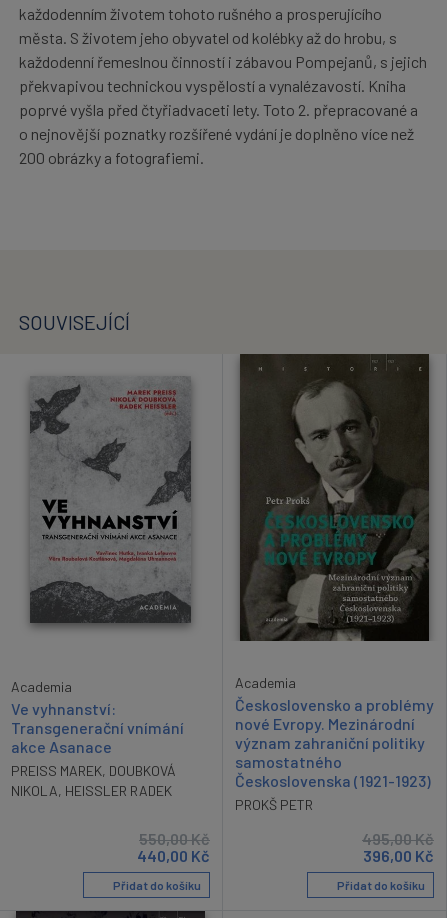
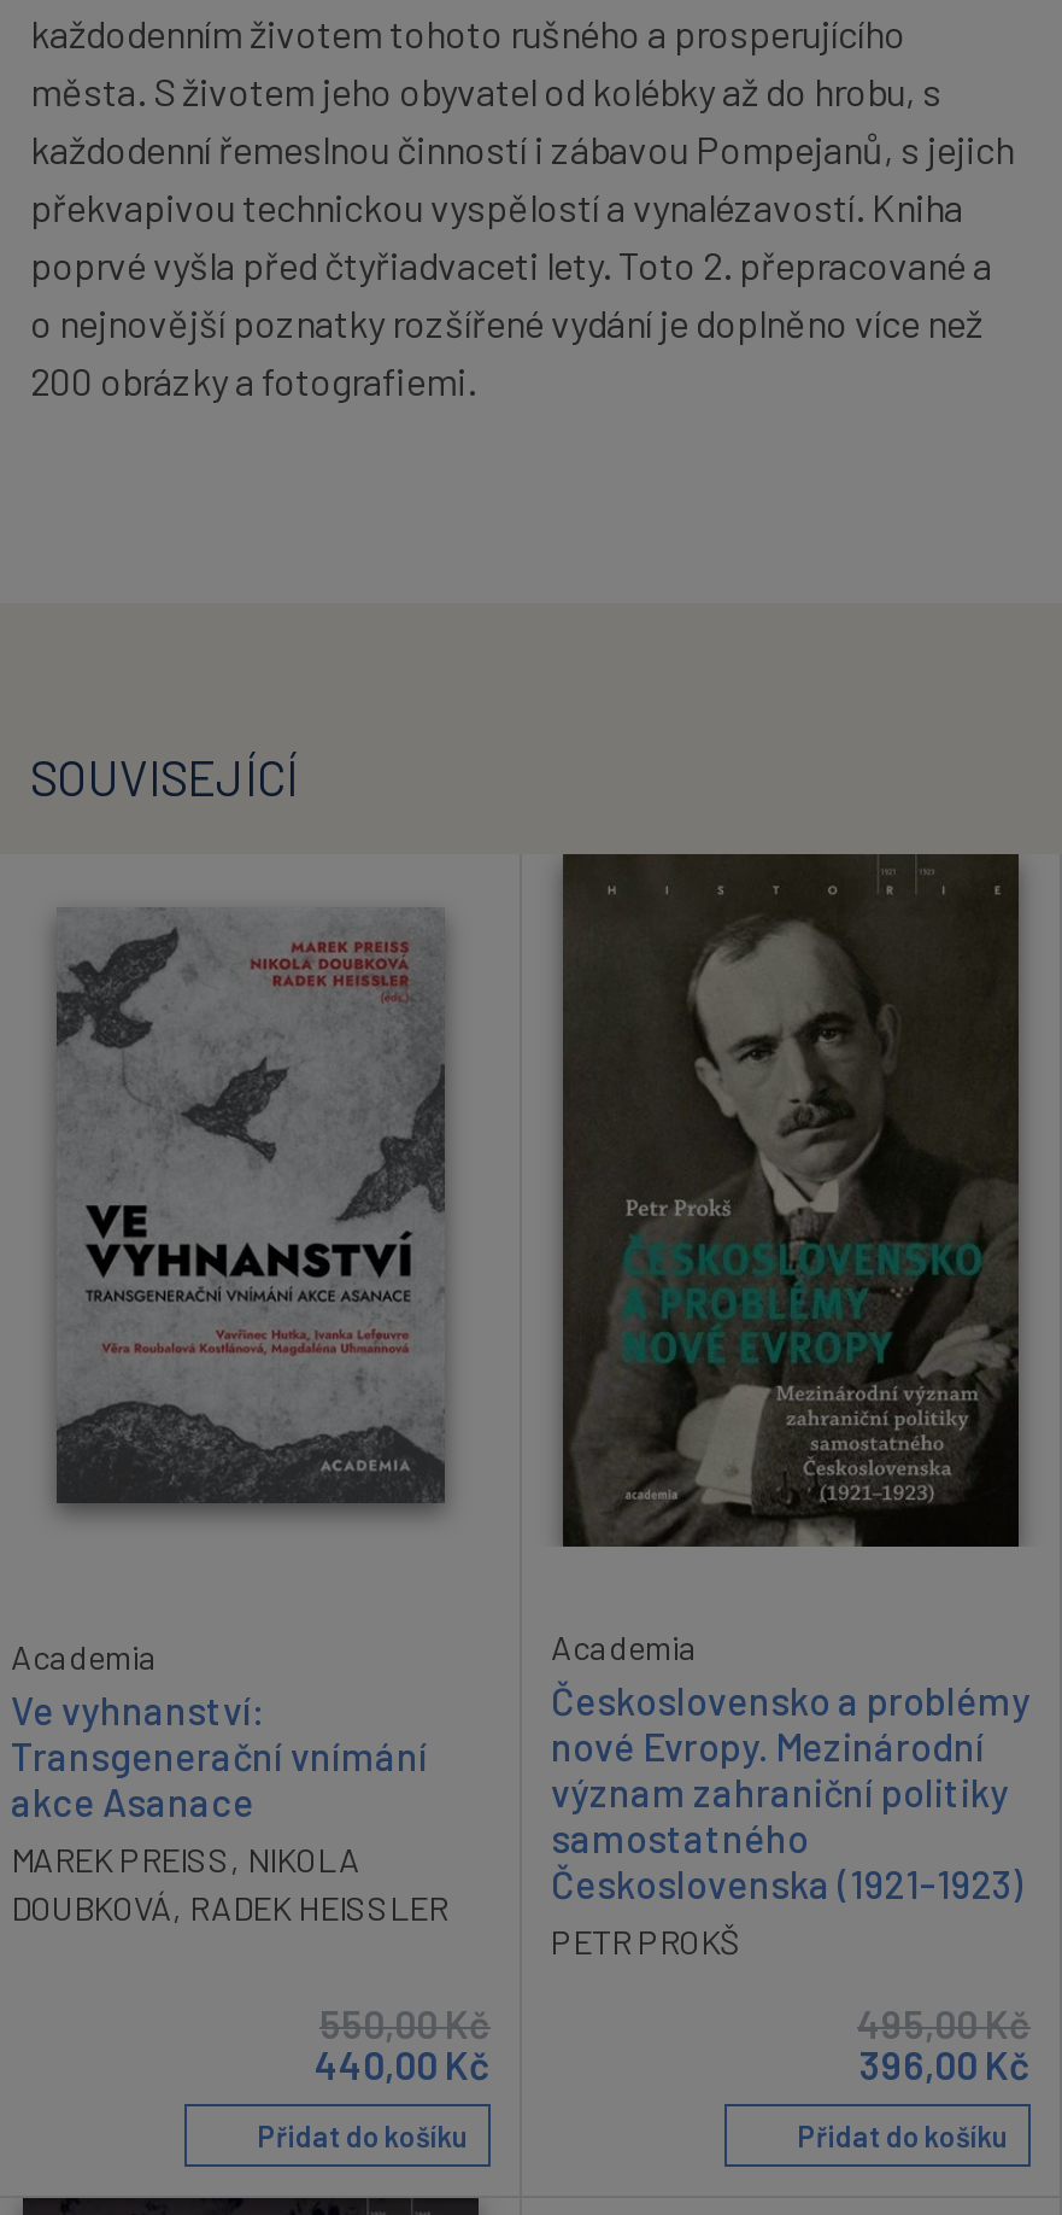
[11,762,176,799] PREISS MAREK, DOUBKOVÁ | NIKOLA, HEISSLER RADEK -> [11,1839,447,1928] MAREK PREISS, NIKOLA | DOUBKOVÁ, RADEK HEISSLER
[235,796,313,813] PROKŠ PETR -> [551,1921,739,1962] PETR PROKŠ

